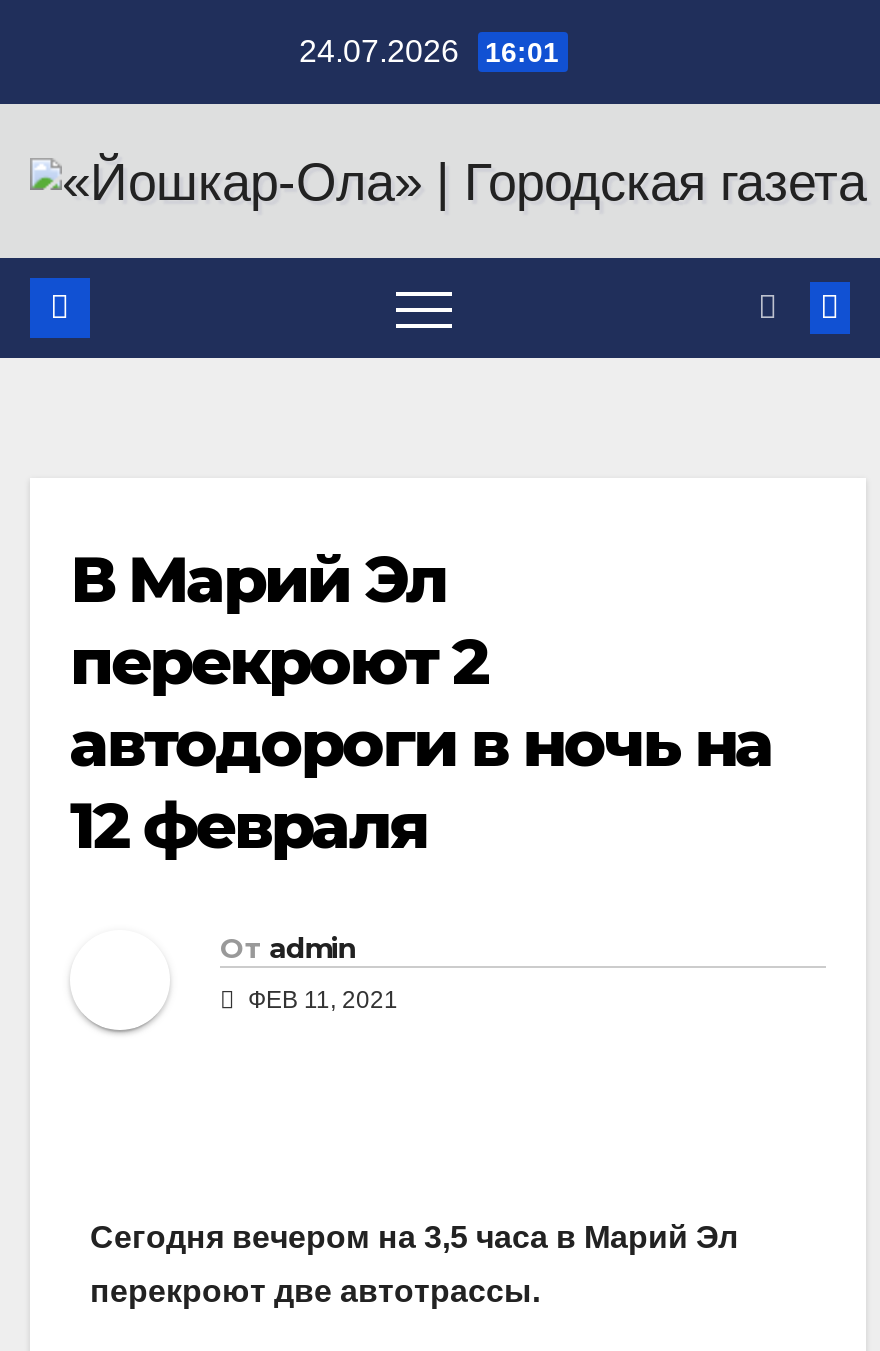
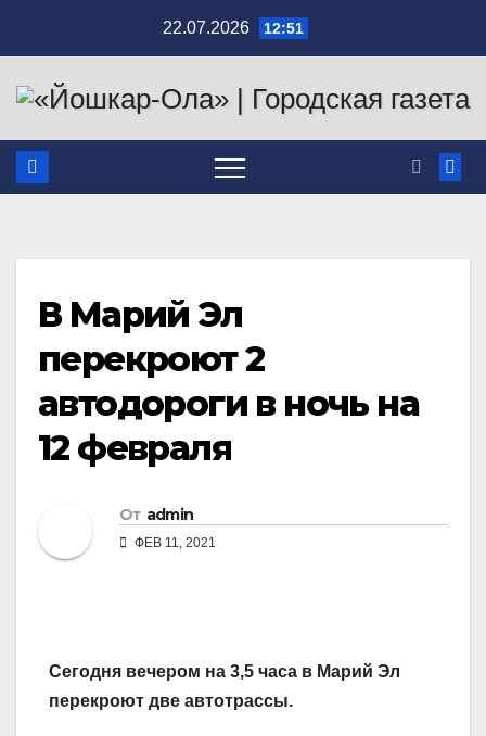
[299,34,559,68] 24.07.2026 16:01 -> [162,18,303,37] 22.07.2026 12:51

